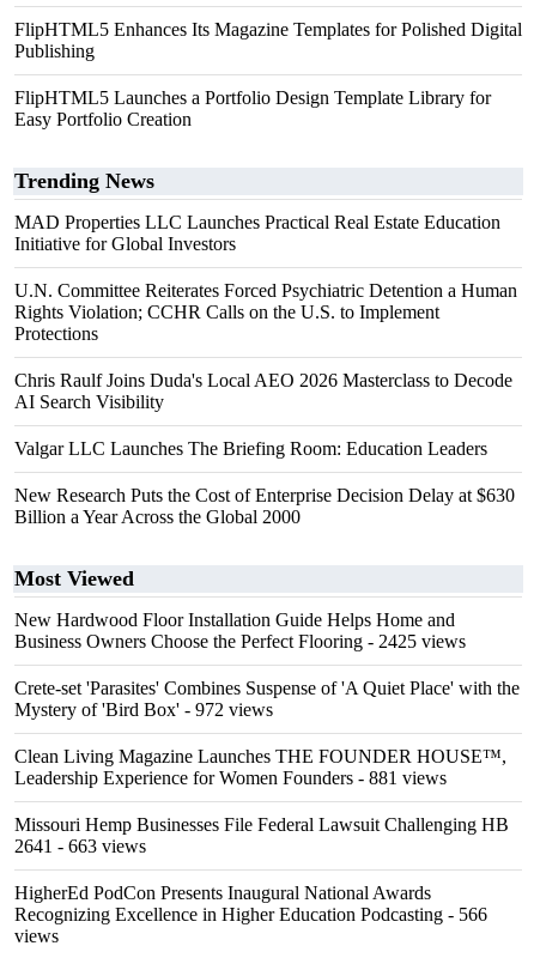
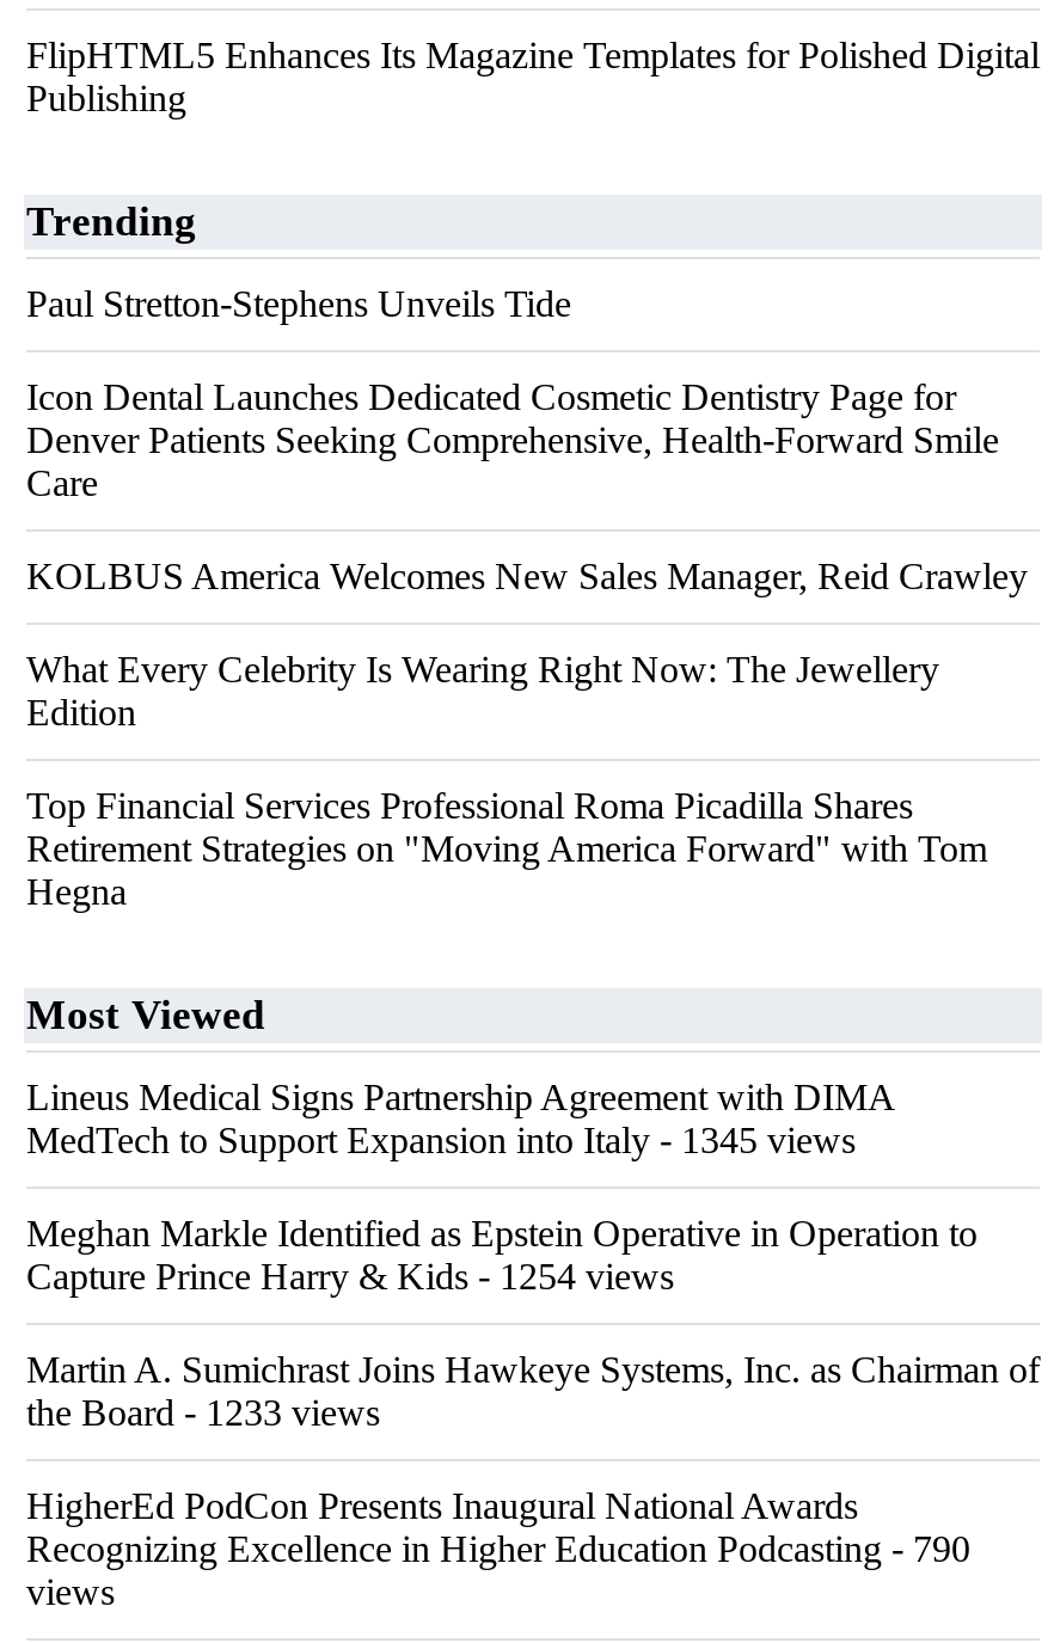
[14,87,517,527] FlipHTML5 Launches a Portfolio Design Template Library for | Easy Portfolio Creation | Trending News | MAD Properties LLC Launches Practical Real Estate Education | Initiative for Global Investors | U.N. Committee Reiterates Forced Psychiatric Detention a Human | Rights Violation; CCHR Calls on the U.S. to Implement | Protections | Chris Raulf Joins Duda's Local AEO 2026 Masterclass to Decode | AI Search Visibility | Valgar LLC Launches The Briefing Room: Education Leaders | New Research Puts the Cost of Enterprise Decision Delay at $630 | Billion a Year Across the Global 2000 -> [26,197,1028,912] Trending | Paul Stretton-Stephens Unveils Tide | Icon Dental Launches Dedicated Cosmetic Dentistry Page for | Denver Patients Seeking Comprehensive, Health-Forward Smile | Care | KOLBUS America Welcomes New Sales Manager, Reid Crawley | What Every Celebrity Is Wearing Right Now: The Jewellery | Edition | Top Financial Services Professional Roma Picadilla Shares | Retirement Strategies on "Moving America Forward" with Tom | Hegna
[14,610,520,856] New Hardwood Floor Installation Guide Helps Home and | Business Owners Choose the Perfect Flooring - 2425 views | Crete-set 'Parasites' Combines Suspense of 'A Quiet Place' with the | Mystery of 'Bird Box' - 972 views | Clean Living Magazine Launches THE FOUNDER HOUSE™, | Leadership Experience for Women Founders - 881 views | Missouri Hemp Businesses File Federal Lawsuit Challenging HB | 2641 - 663 views -> [26,1077,1040,1433] Lineus Medical Signs Partnership Agreement with DIMA | MedTech to Support Expansion into Italy - 1345 views | Meghan Markle Identified as Epstein Operative in Operation to | Capture Prince Harry & Kids - 1254 views | Martin A. Sumichrast Joins Hawkeye Systems, Inc. as Chairman of | the Board - 1233 views
[14,904,487,924] Recognizing Excellence in Higher Education Podcasting - 566 -> [26,1528,970,1569] Recognizing Excellence in Higher Education Podcasting - 790

